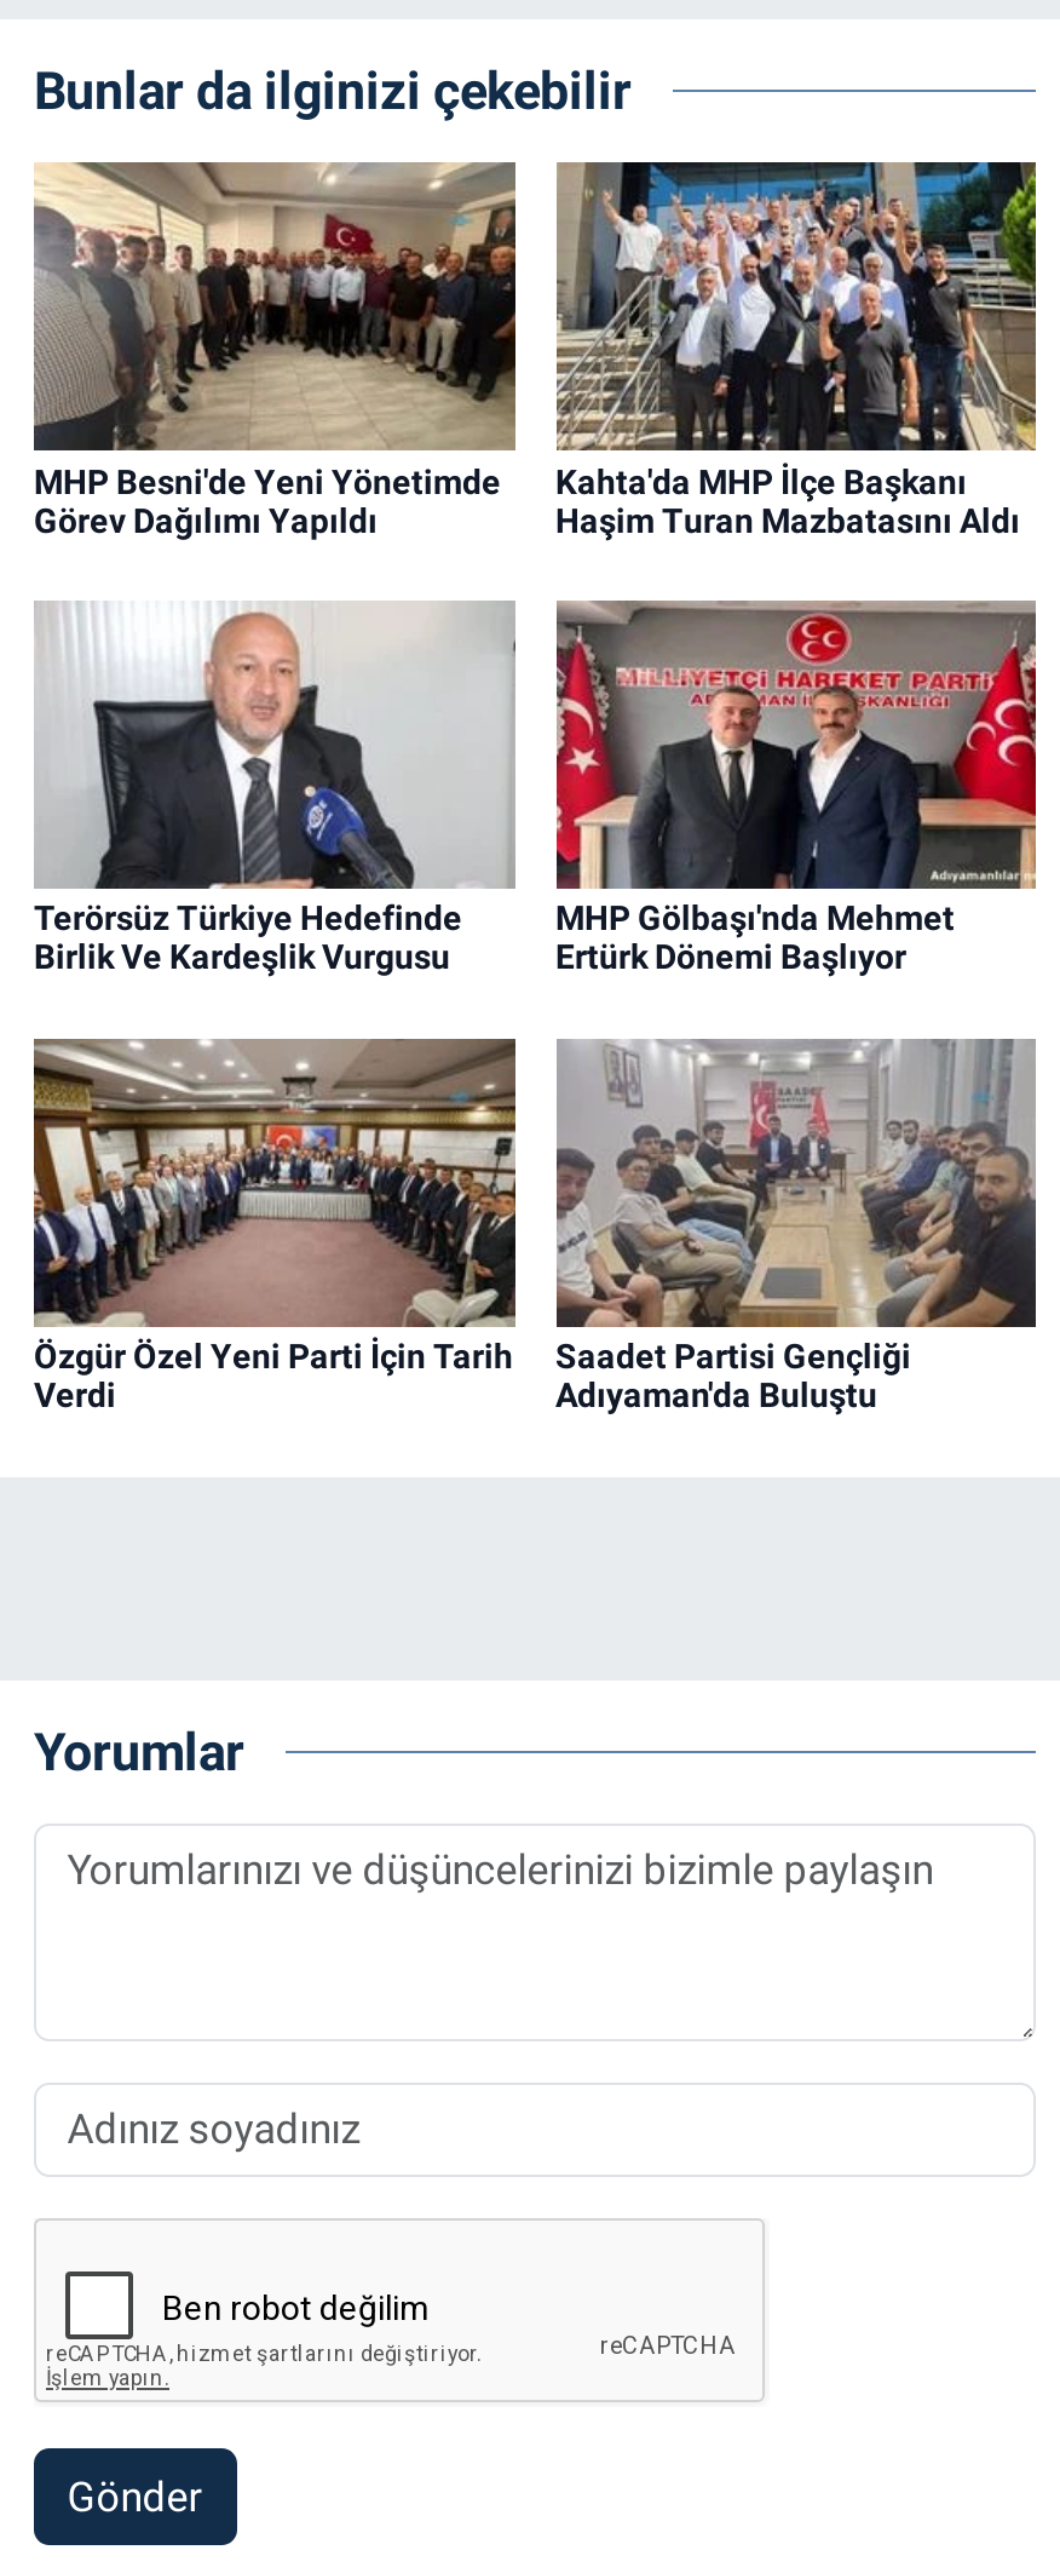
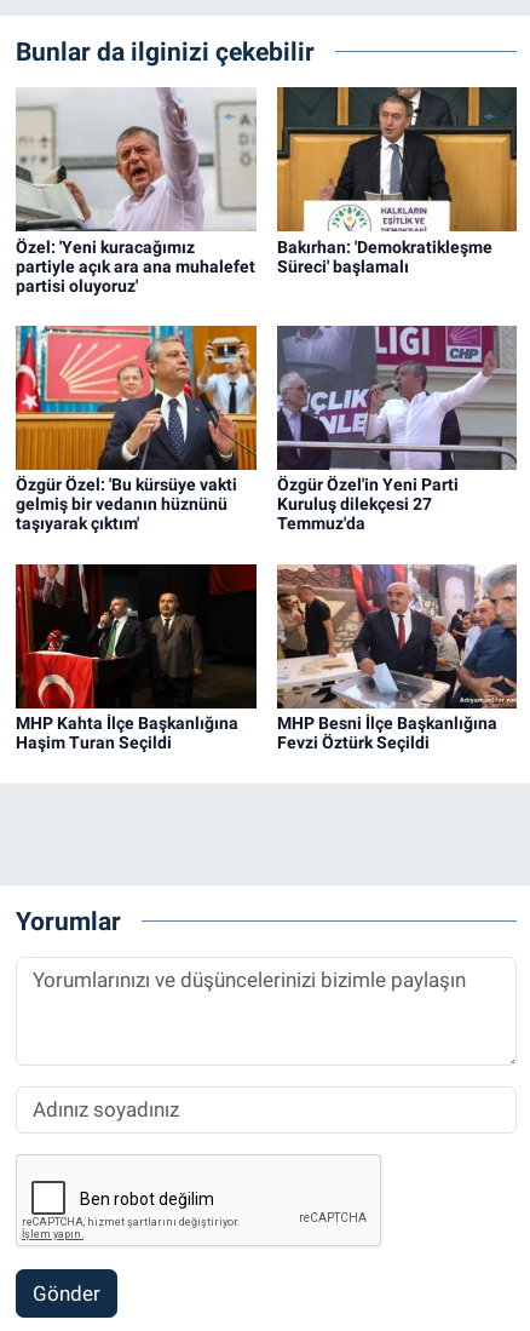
[34,162,518,539] [image] | MHP Besni'de Yeni Yönetimde | Görev Dağılımı Yapıldı -> [16,87,255,295] [image] | Özel: 'Yeni kuracağımız | partiyle açık ara ana muhalefet | partisi oluyoruz'
[555,160,1038,539] [image] | Kahta'da MHP İlçe Başkanı | Haşim Turan Mazbatasını Aldı -> [276,86,518,276] [image] | Bakırhan: 'Demokratikleşme | Süreci' başlamalı
[34,601,518,977] [image] | Terörsüz Türkiye Hedefinde | Birlik Ve Kardeşlik Vurgusu -> [15,325,258,533] [image] | Özgür Özel: 'Bu kürsüye vakti | gelmiş bir vedanın hüznünü | taşıyarak çıktım'
[554,598,1038,977] [image] | MHP Gölbaşı'nda Mehmet | Ertürk Dönemi Başlıyor -> [276,325,517,533] [image] | Özgür Özel'in Yeni Parti | Kuruluş dilekçesi 27 | Temmuz'da
[31,1036,518,1415] [image] | Özgür Özel Yeni Parti İçin Tarih | Verdi -> [16,563,257,752] [image] | MHP Kahta İlçe Başkanlığına | Haşim Turan Seçildi
[555,1036,1036,1415] [image] | Saadet Partisi Gençliği | Adıyaman'da Buluştu -> [276,564,518,752] [image] | MHP Besni İlçe Başkanlığına | Fevzi Öztürk Seçildi

